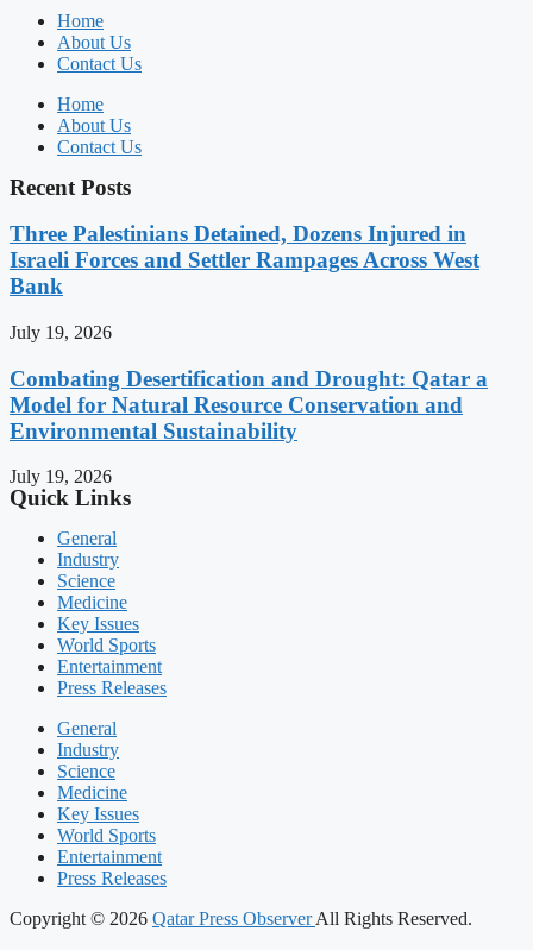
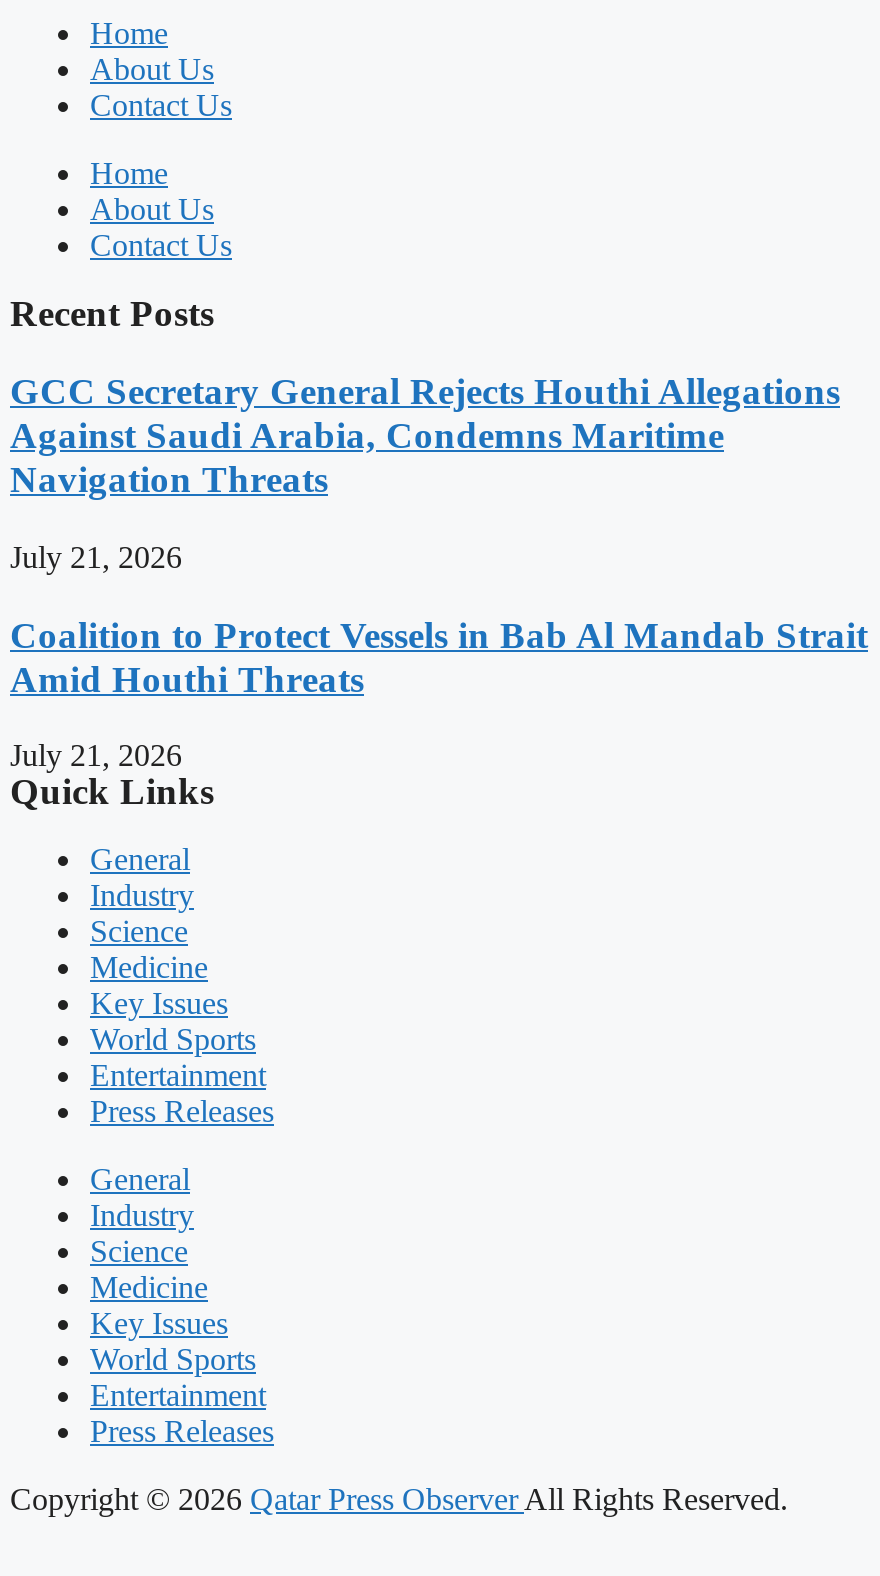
[10,221,479,299] Three Palestinians Detained, Dozens Injured in | Israeli Forces and Settler Rampages Across West | Bank -> [10,370,840,500] GCC Secretary General Rejects Houthi Allegations | Against Saudi Arabia, Condemns Maritime | Navigation Threats
[10,322,112,342] July 19, 2026 -> [10,540,182,574] July 21, 2026
[10,366,488,443] Combating Desertification and Drought: Qatar a | Model for Natural Resource Conservation and | Environmental Sustainability -> [10,613,868,699] Coalition to Protect Vessels in Bab Al Mandab Strait | Amid Houthi Threats
[10,466,112,487] July 19, 2026 -> [10,738,182,772] July 21, 2026

